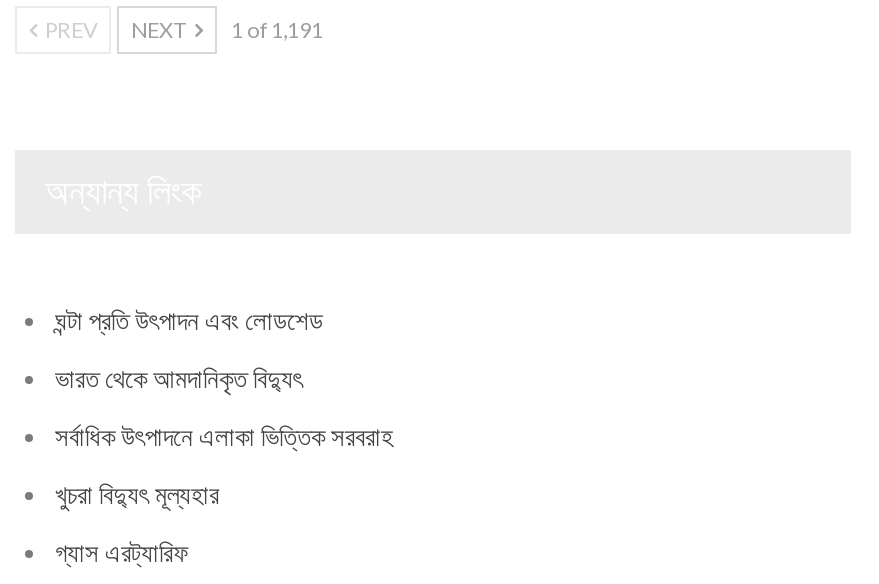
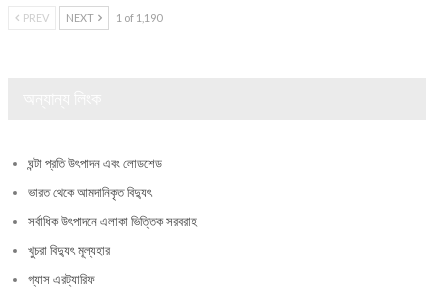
[41,17,323,43] PREV NEXT 1 of 1,191 -> [21,11,162,24] PREV NEXT 1 of 1,190

